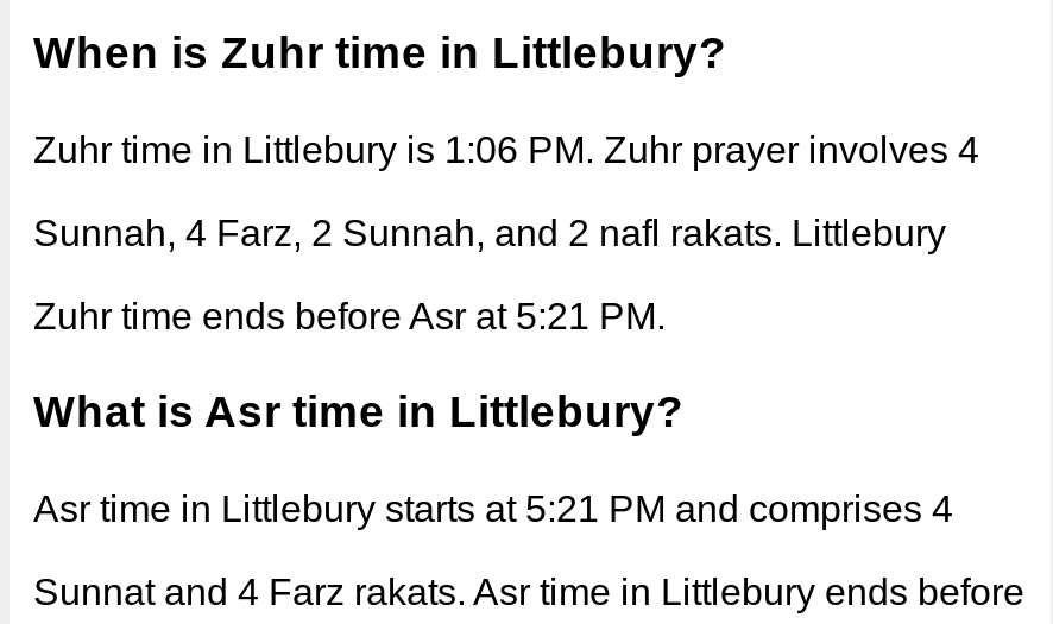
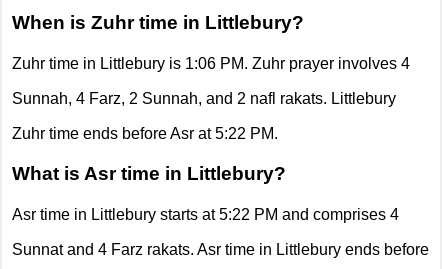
[33,296,666,336] Zuhr time ends before Asr at 5:21 PM. -> [12,125,278,142] Zuhr time ends before Asr at 5:22 PM.
[33,489,953,529] Asr time in Littlebury starts at 5:21 PM and comprises 4 -> [12,206,399,223] Asr time in Littlebury starts at 5:22 PM and comprises 4

